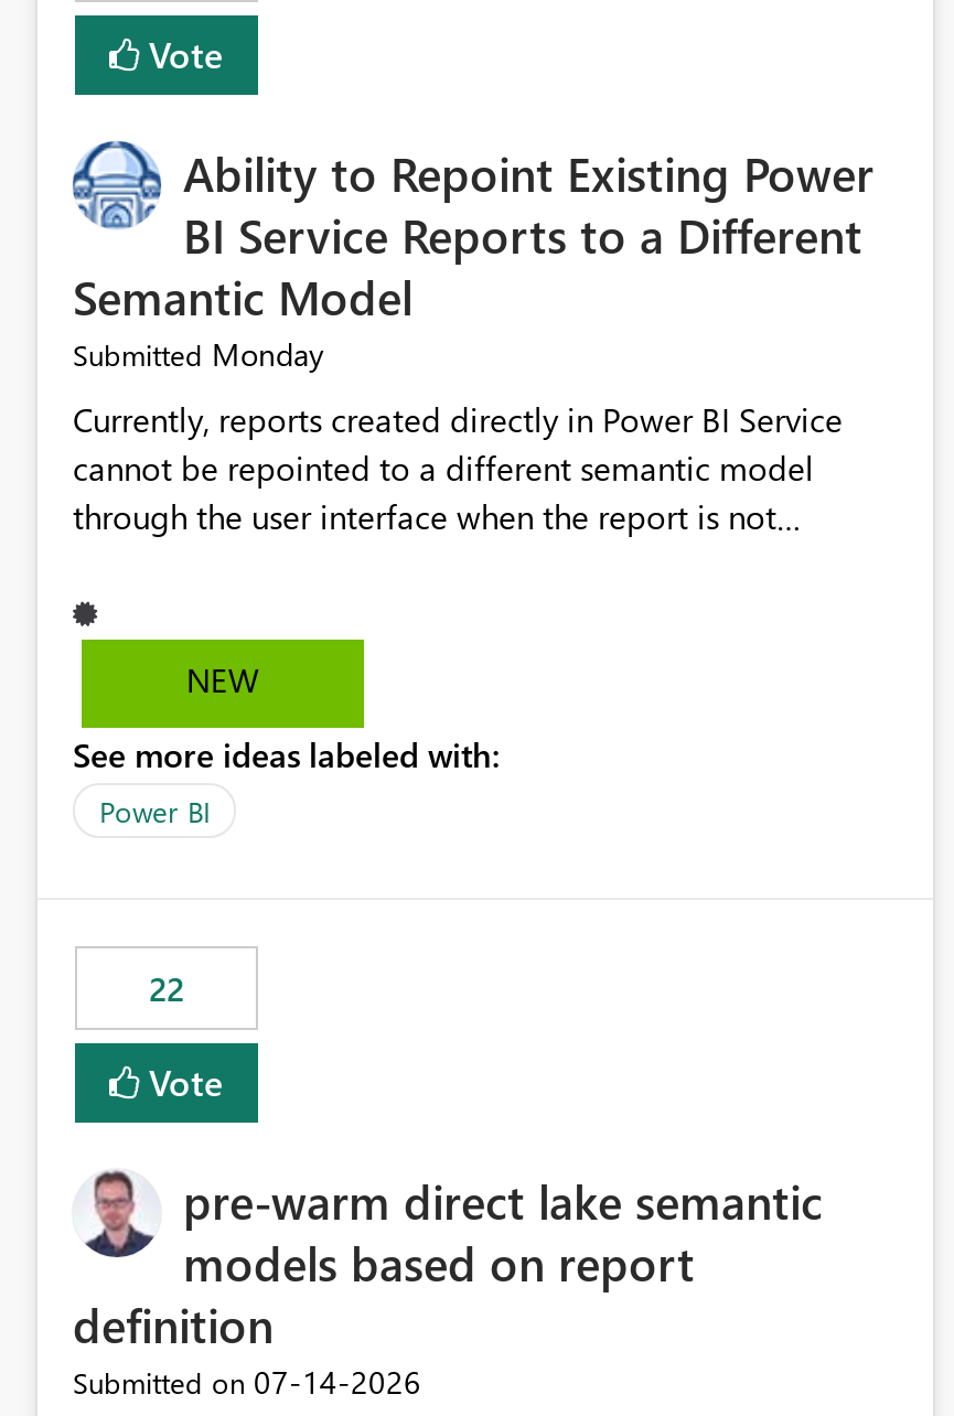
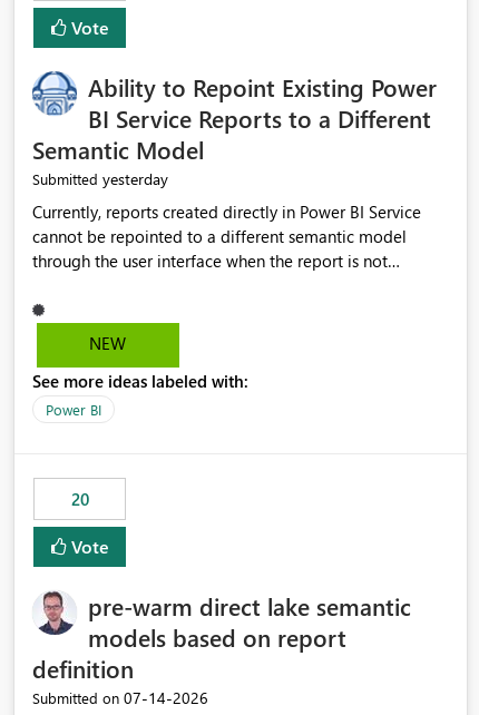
[73,334,324,376] Submitted Monday -> [32,169,168,190] Submitted yesterday
[149,967,184,1011] 22 -> [71,488,89,511] 20

